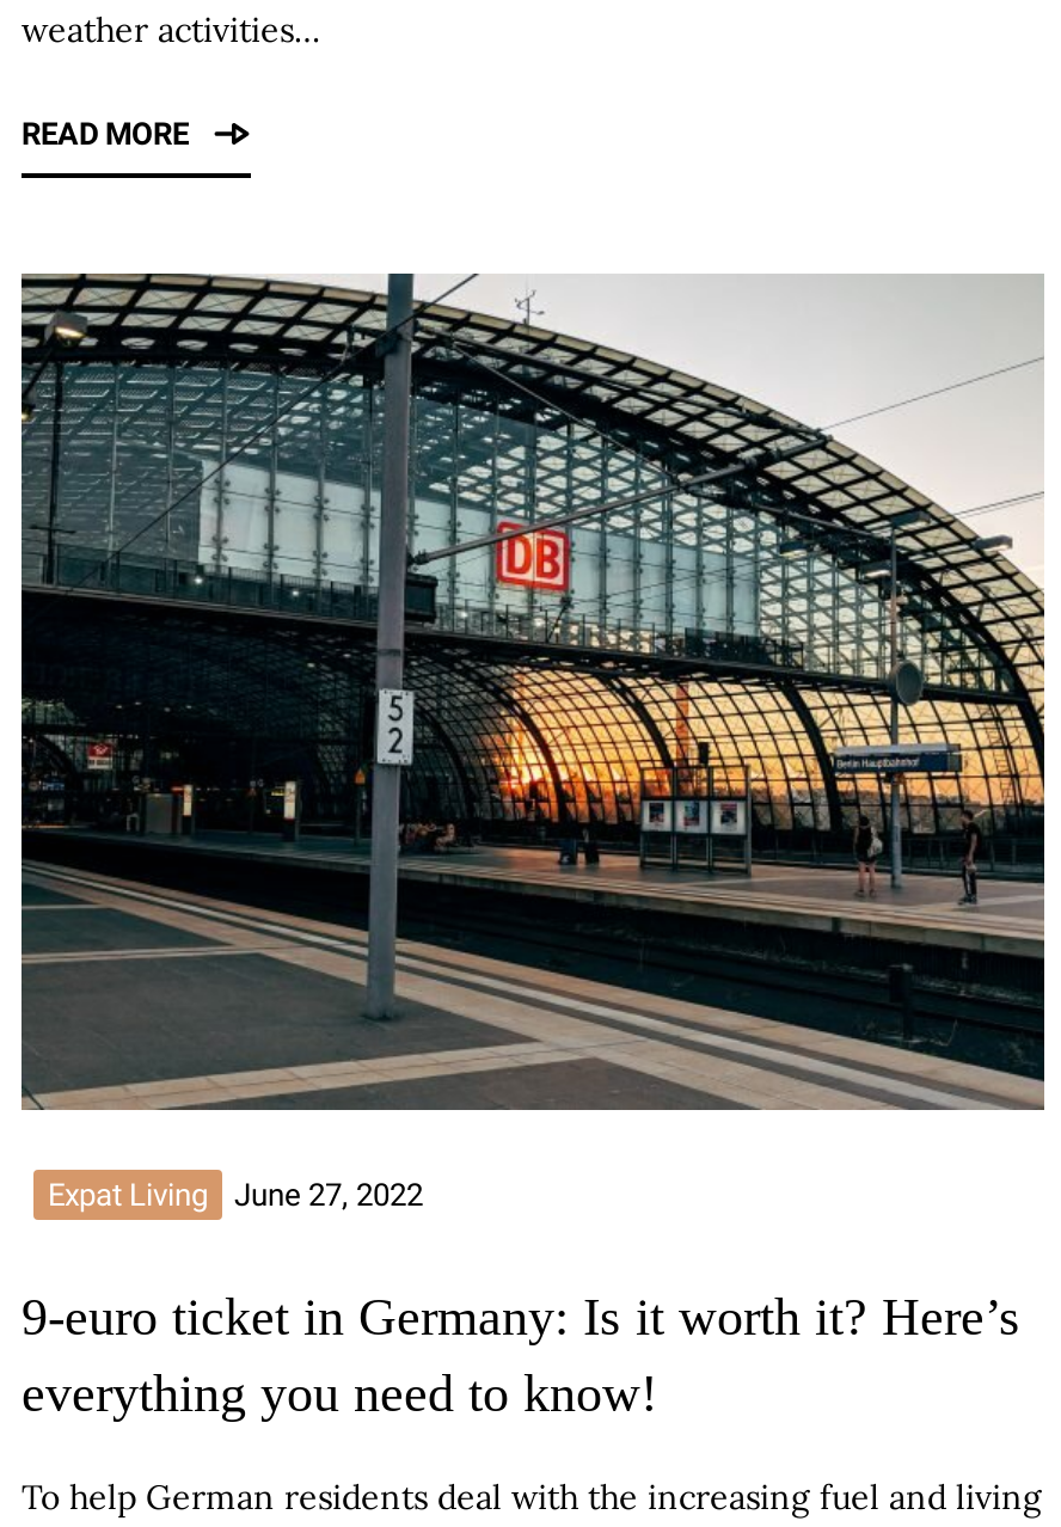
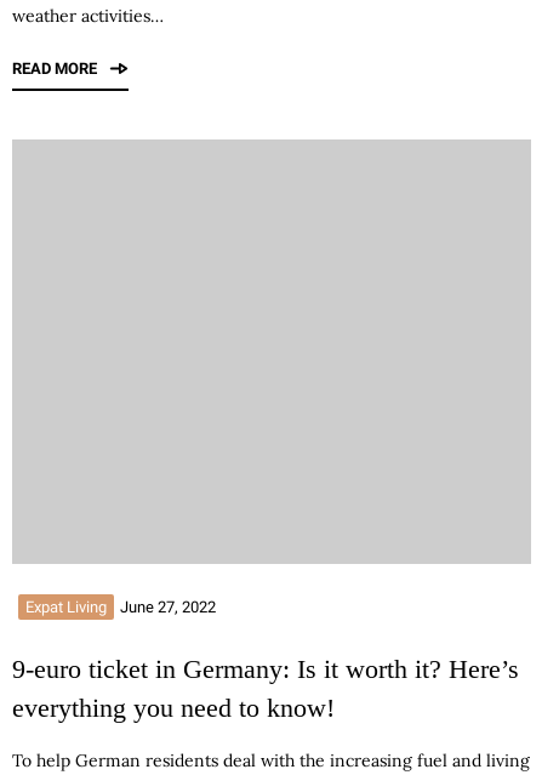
[19,272,1047,1111] [image] -> none

